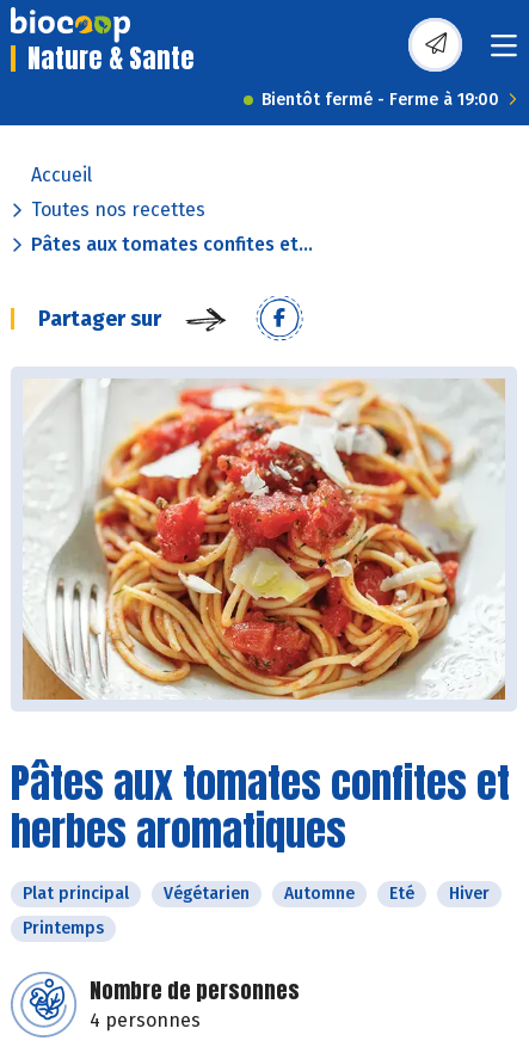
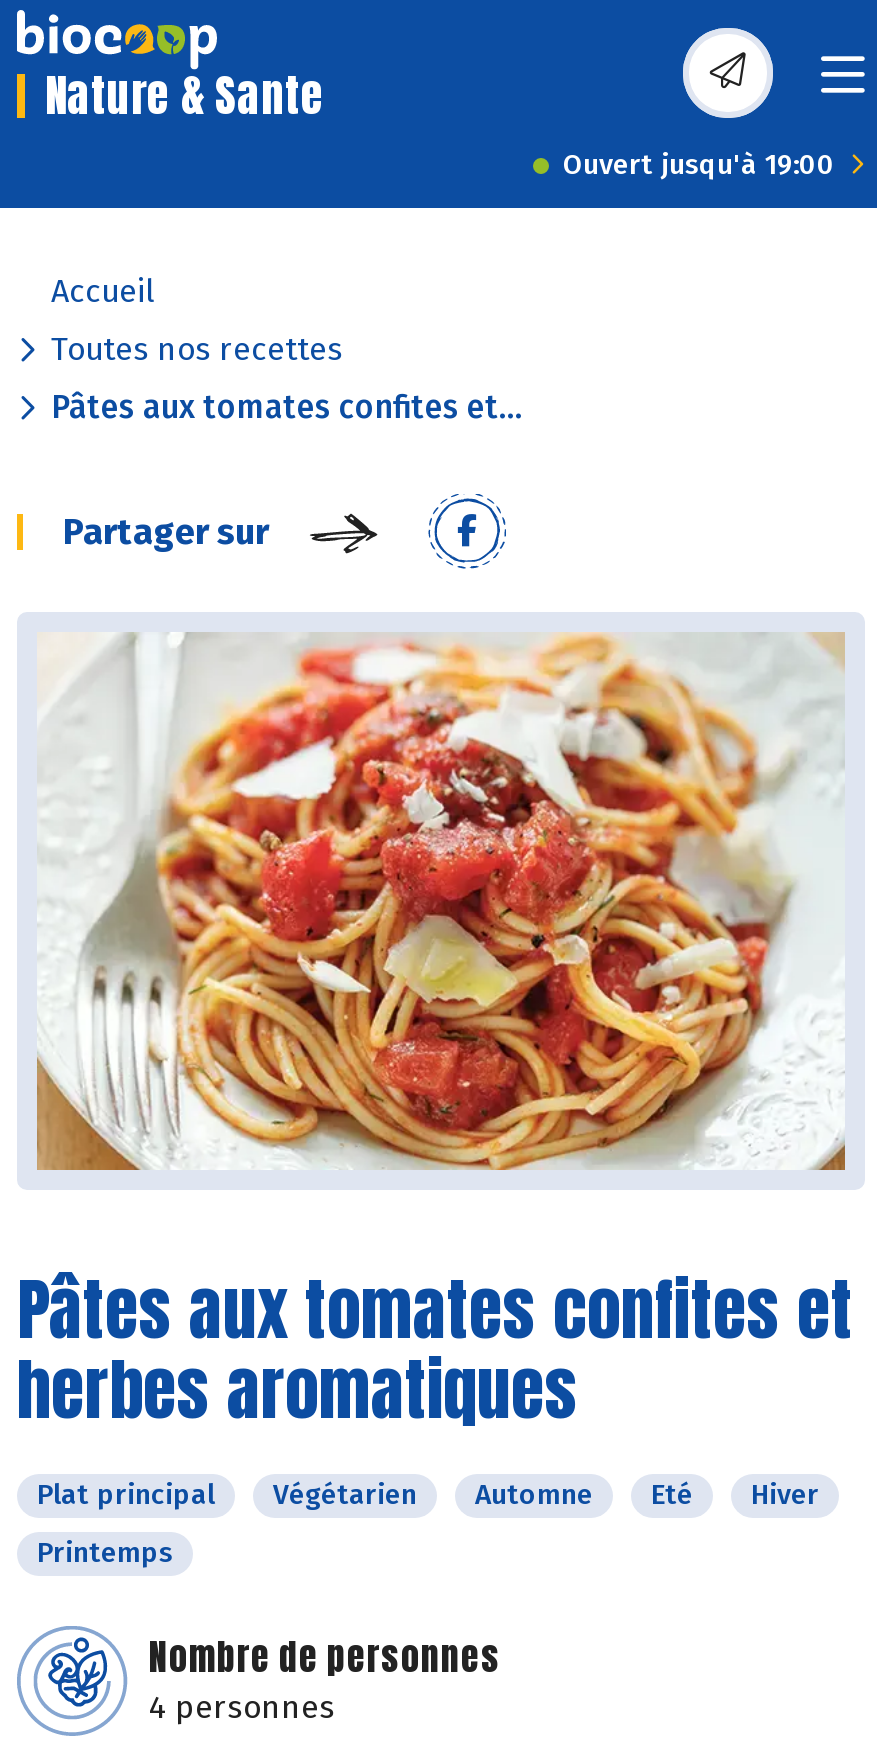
[262,90,499,110] Bientôt fermé - Ferme à 19:00 -> [563,148,835,182] Ouvert jusqu'à 19:00

